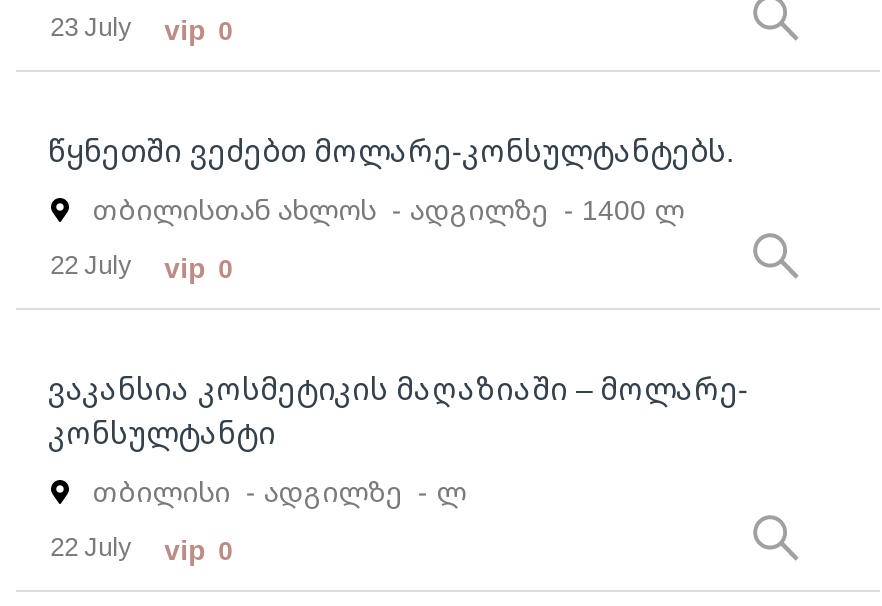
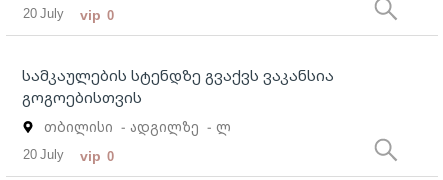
[50,8,232,48] 23 July vip 0 -> [23,4,114,24] 20 July vip 0
[48,130,748,452] წყნეთში ვეძებთ მოლარე-კონსულტანტებს. | თბილისთან ახლოს - ადგილზე - 1400 ლ | 22 July | vip 0 | ვაკანსია კოსმეტიკის მაღაზიაში – მოლარე- | კონსულტანტი -> [22,65,334,107] სამკაულების სტენდზე გვაქვს ვაკანსია | გოგოებისთვის
[50,528,232,568] 22 July vip 0 -> [23,145,114,165] 20 July vip 0

